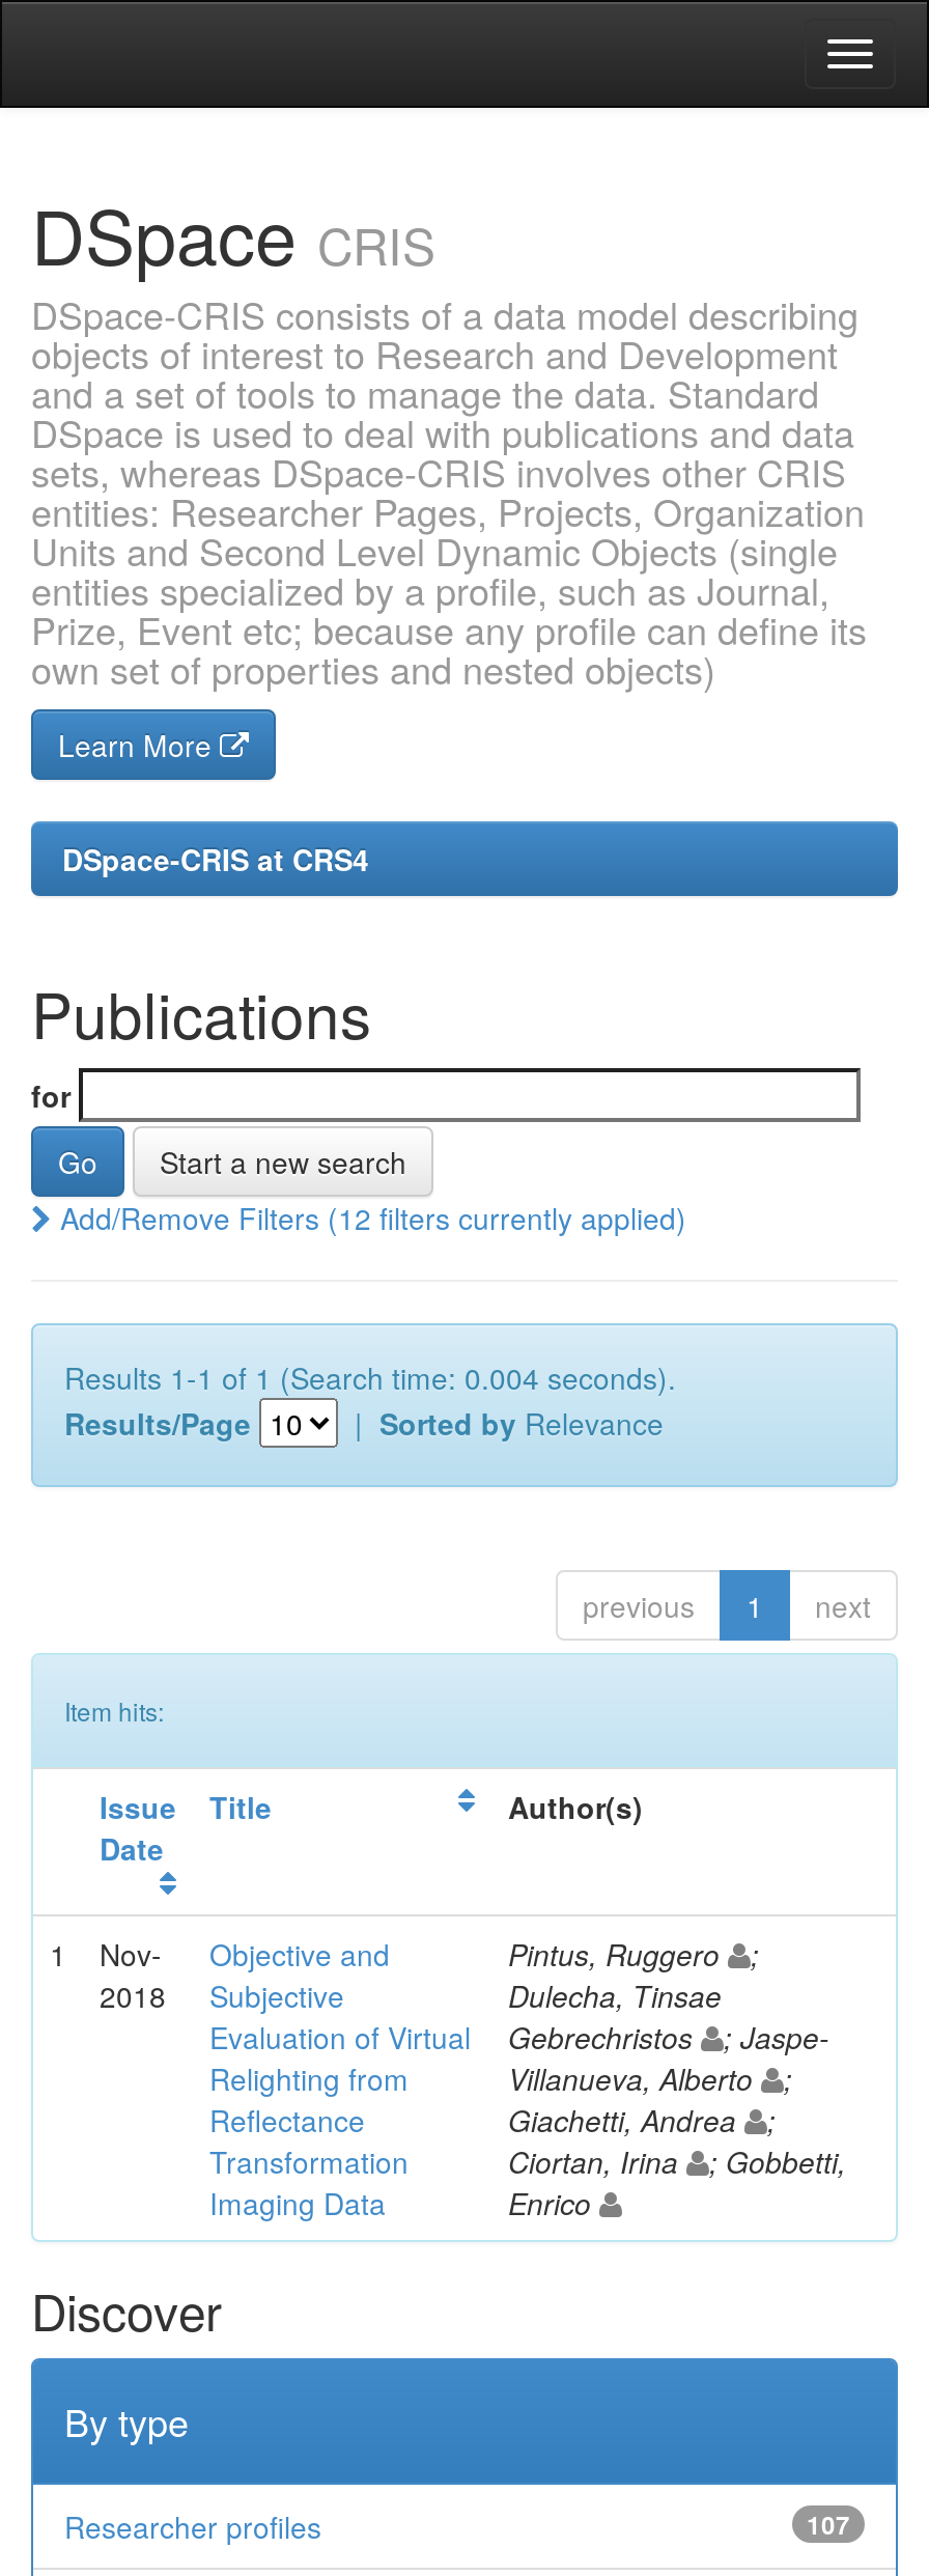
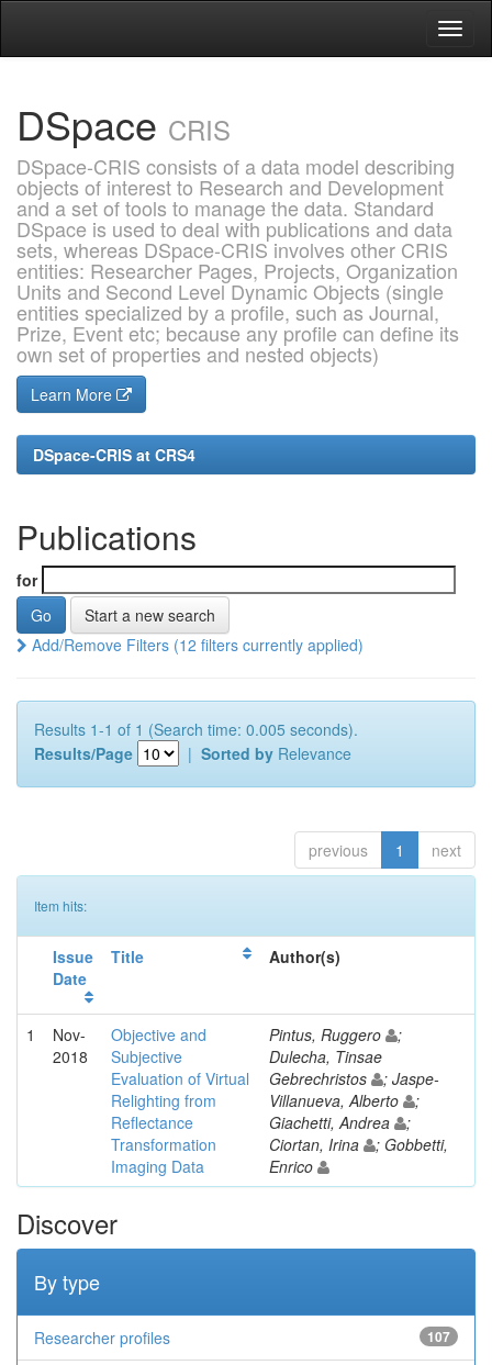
[64,1356,676,1398] Results 1-1 of 1 (Search time: 0.004 seconds). -> [34,718,358,740] Results 1-1 of 1 (Search time: 0.005 seconds).

